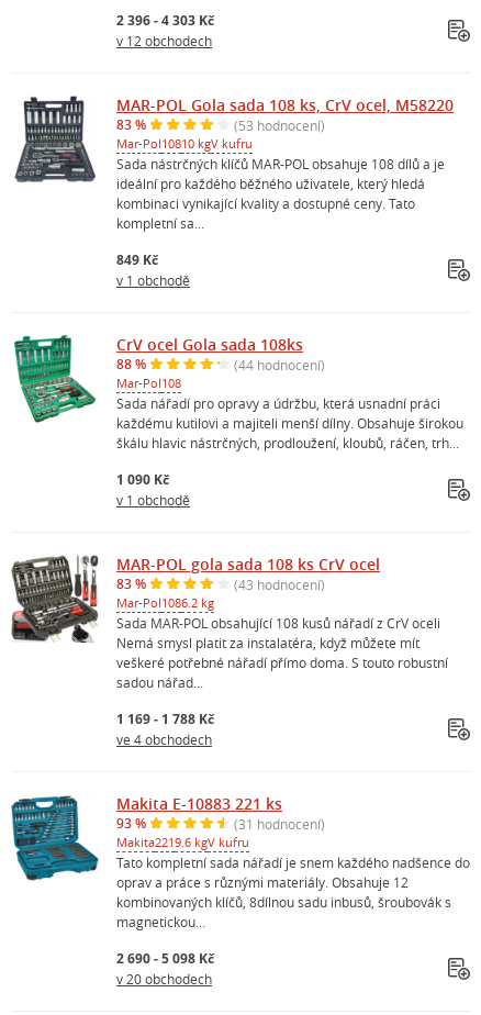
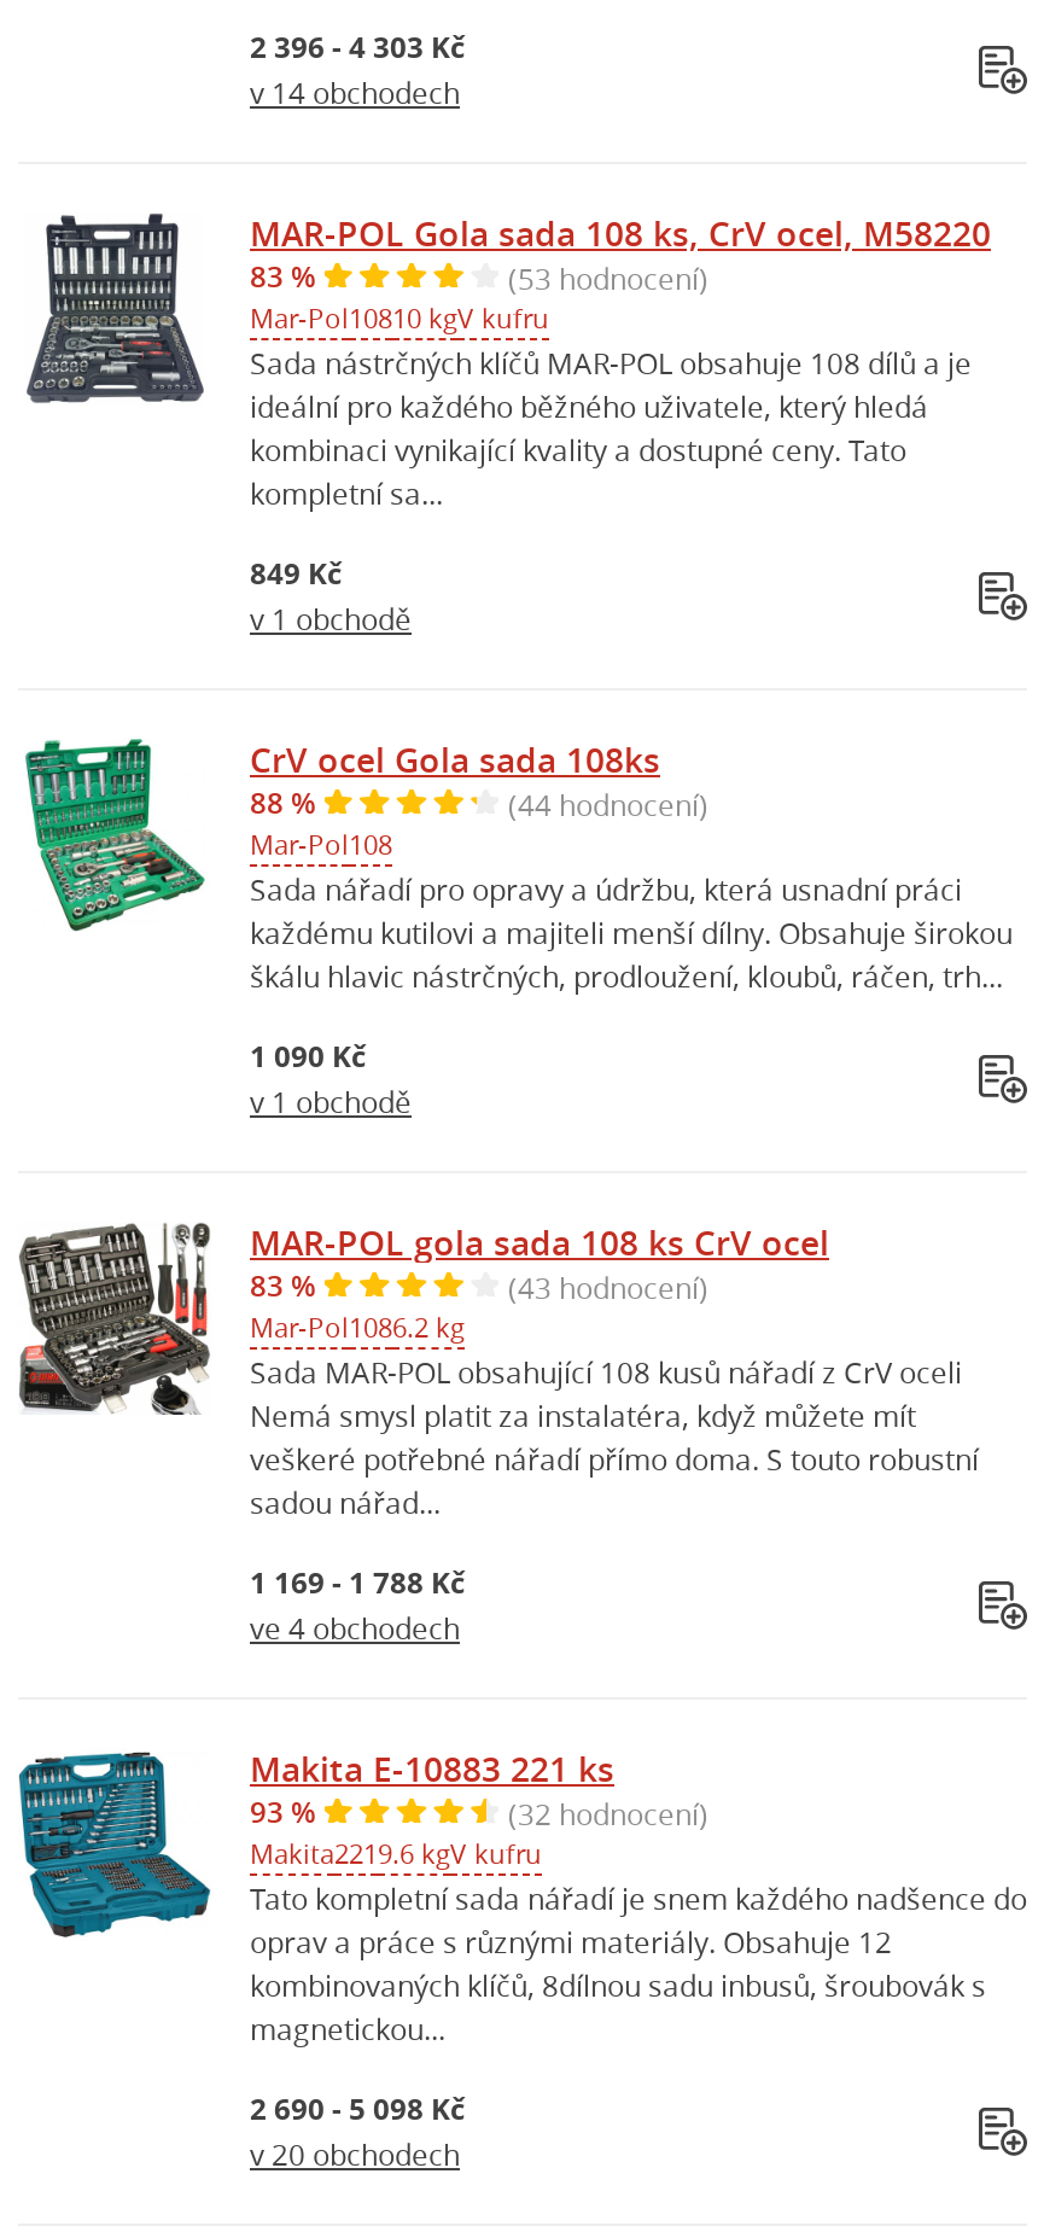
[116,31,212,49] v 12 obchodech -> [250,71,460,110] v 14 obchodech
[234,815,325,832] (31 hodnocení) -> [508,1793,708,1831] (32 hodnocení)

